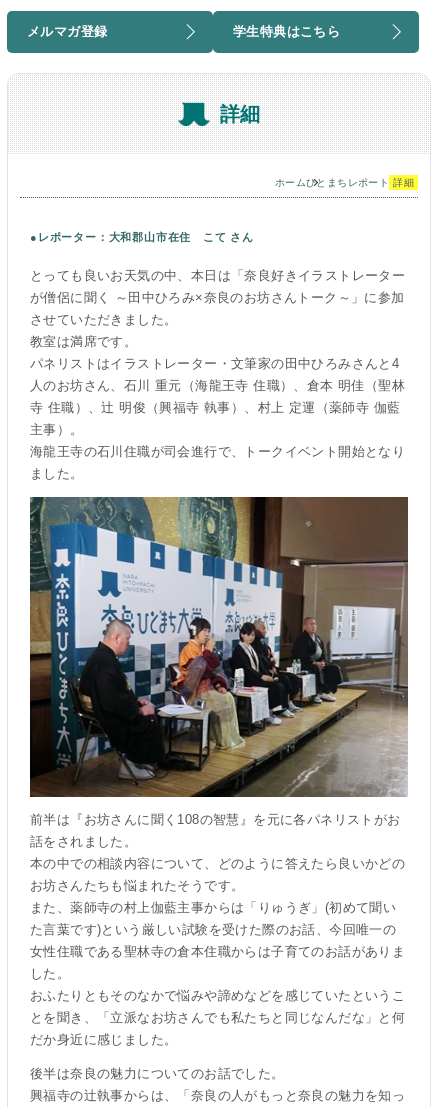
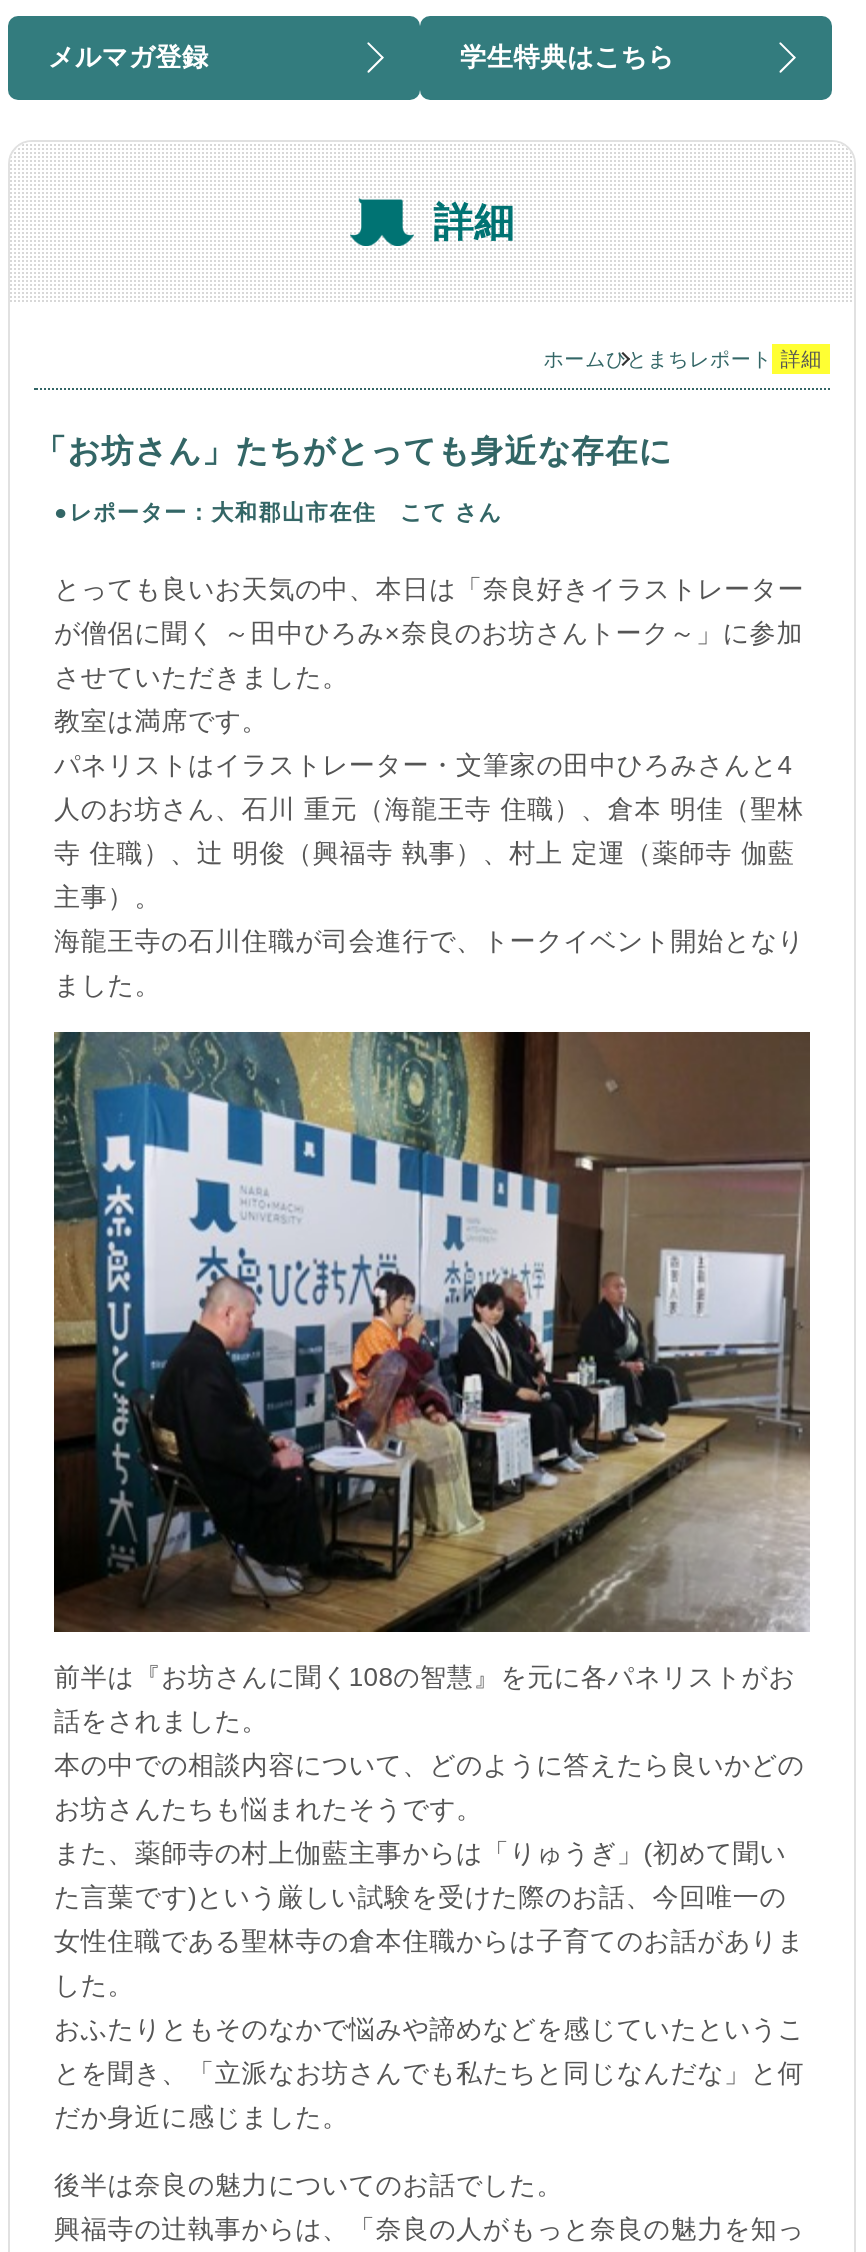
none -> [34,434,672,468] 「お坊さん」たちがとっても身近な存在に

